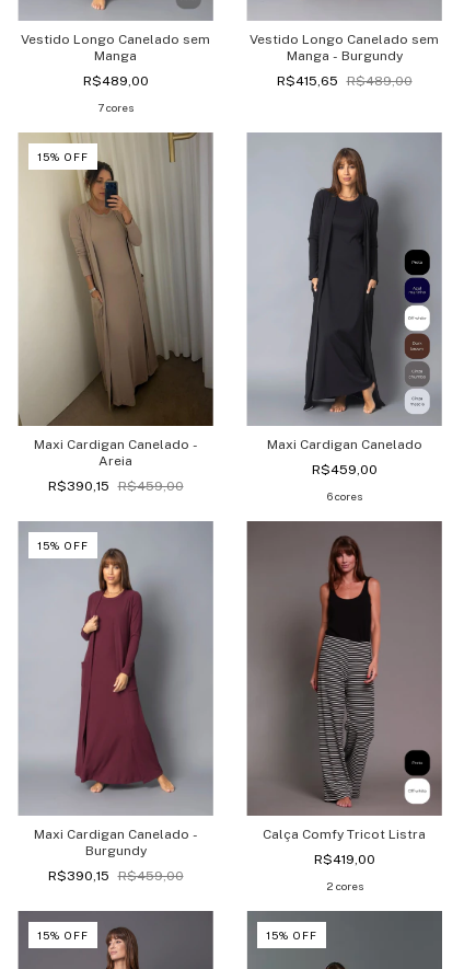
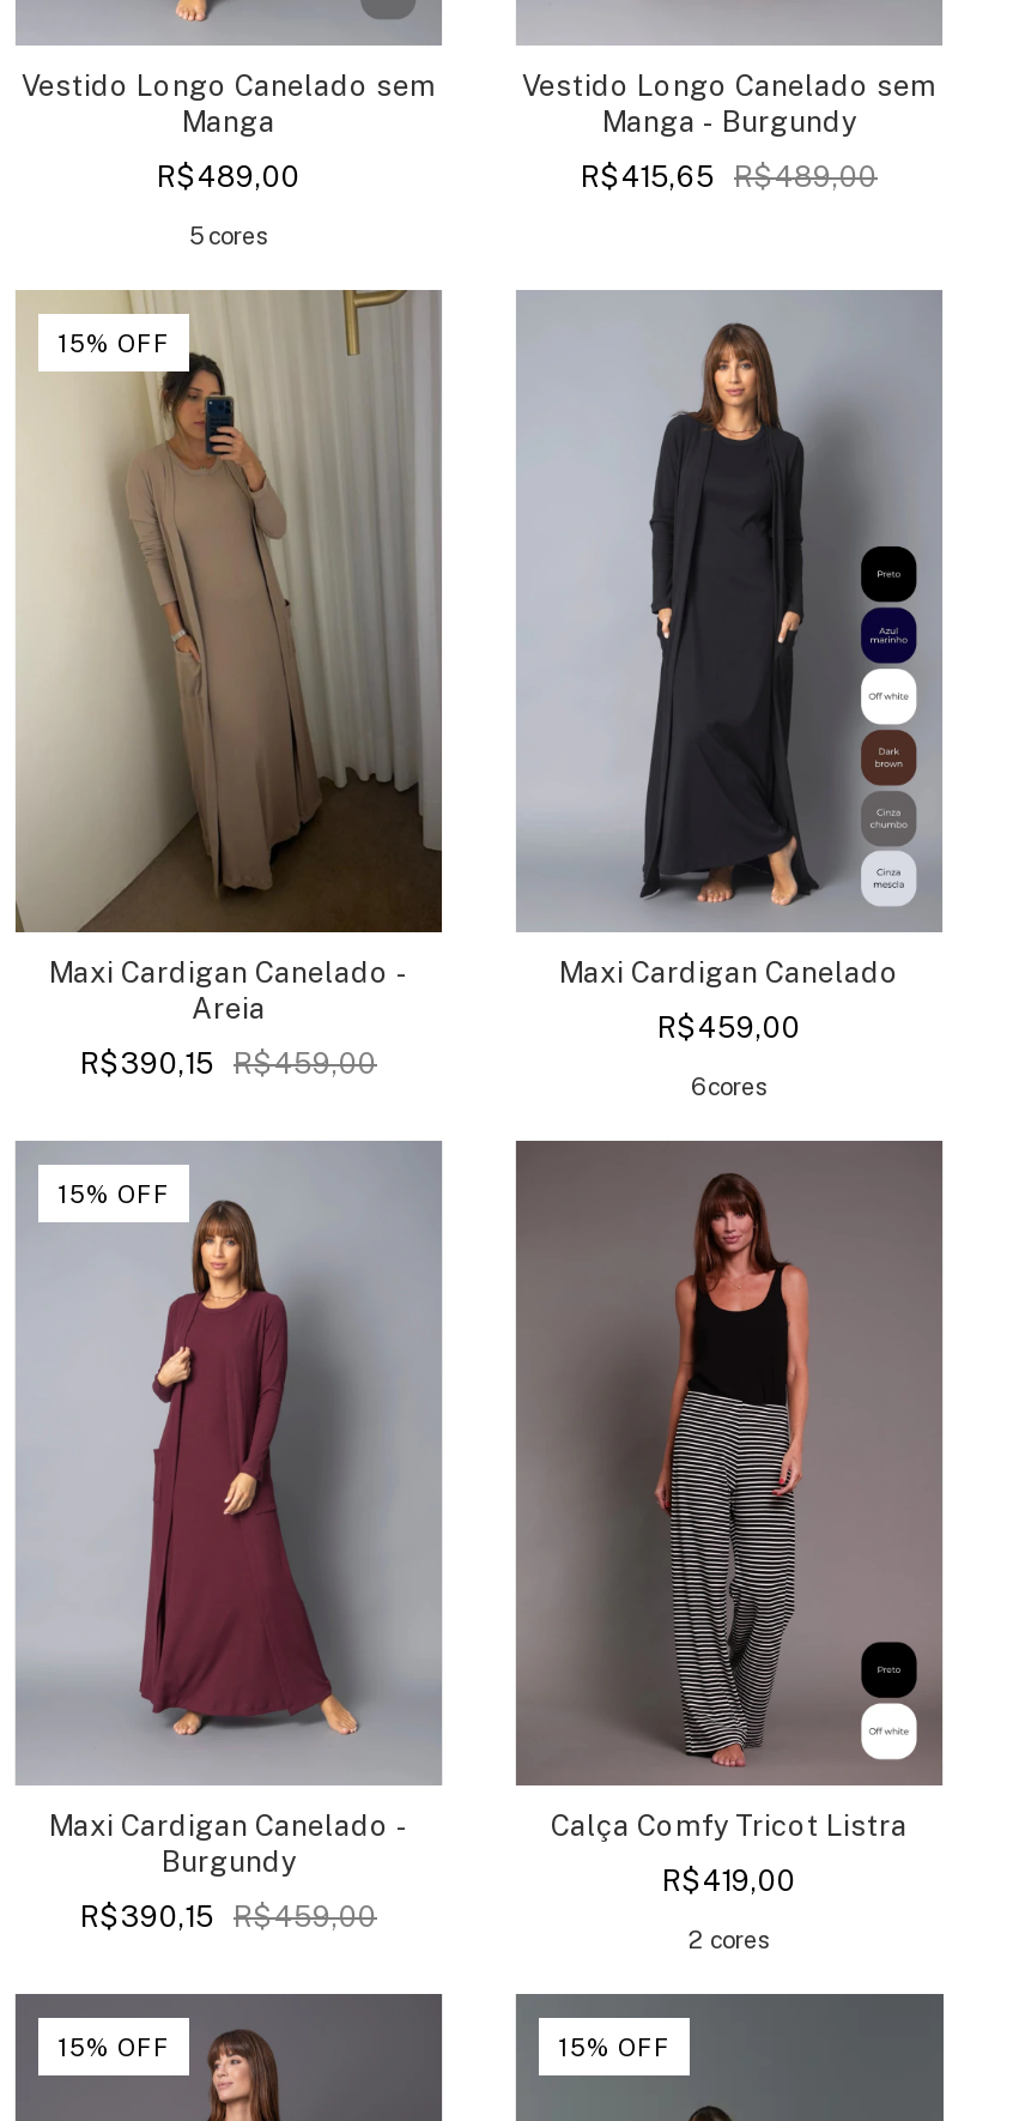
[97,100,134,114] 7 cores -> [189,220,268,249] 5 cores

